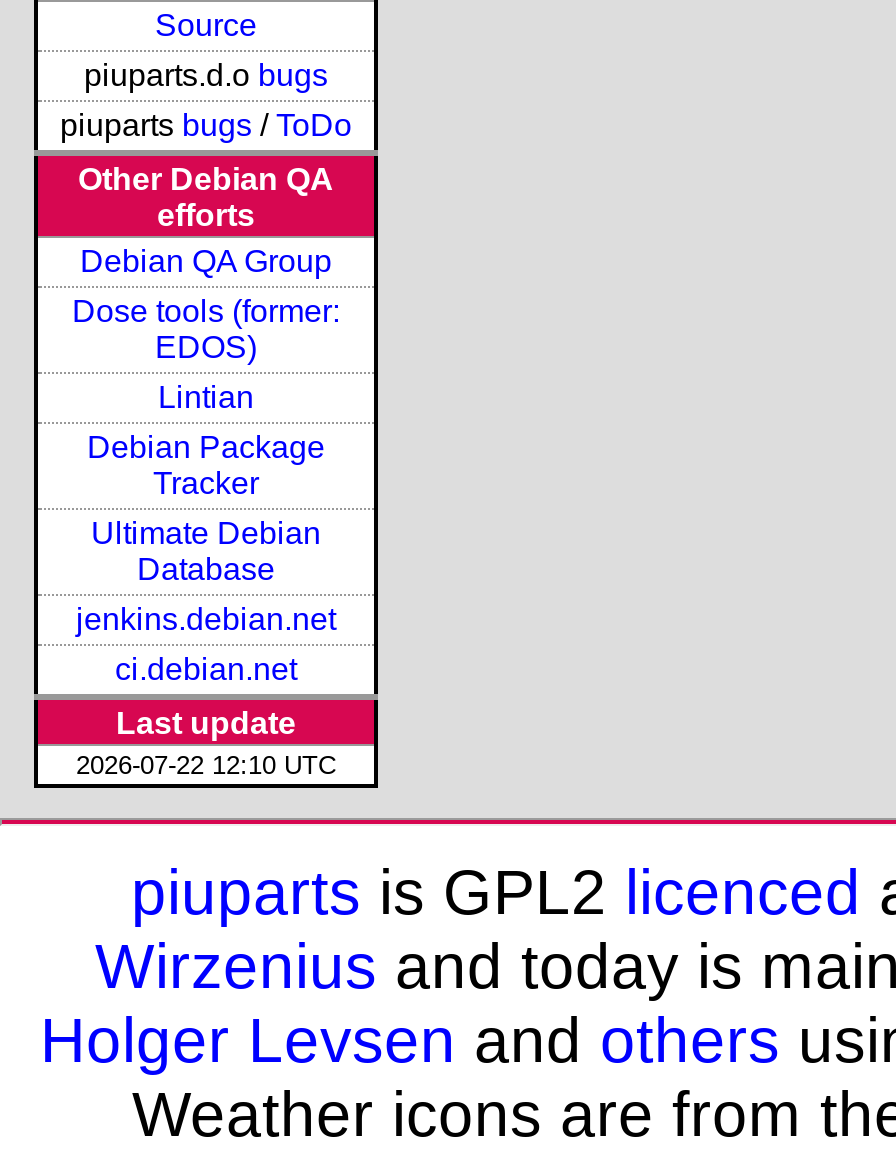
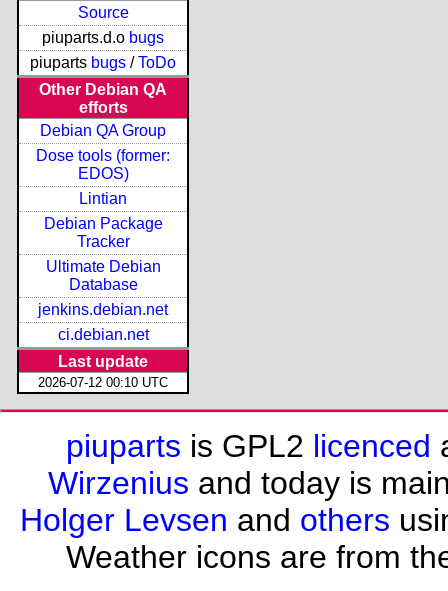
[76,750,336,780] 2026-07-22 12:10 UTC -> [38,375,168,390] 2026-07-12 00:10 UTC

